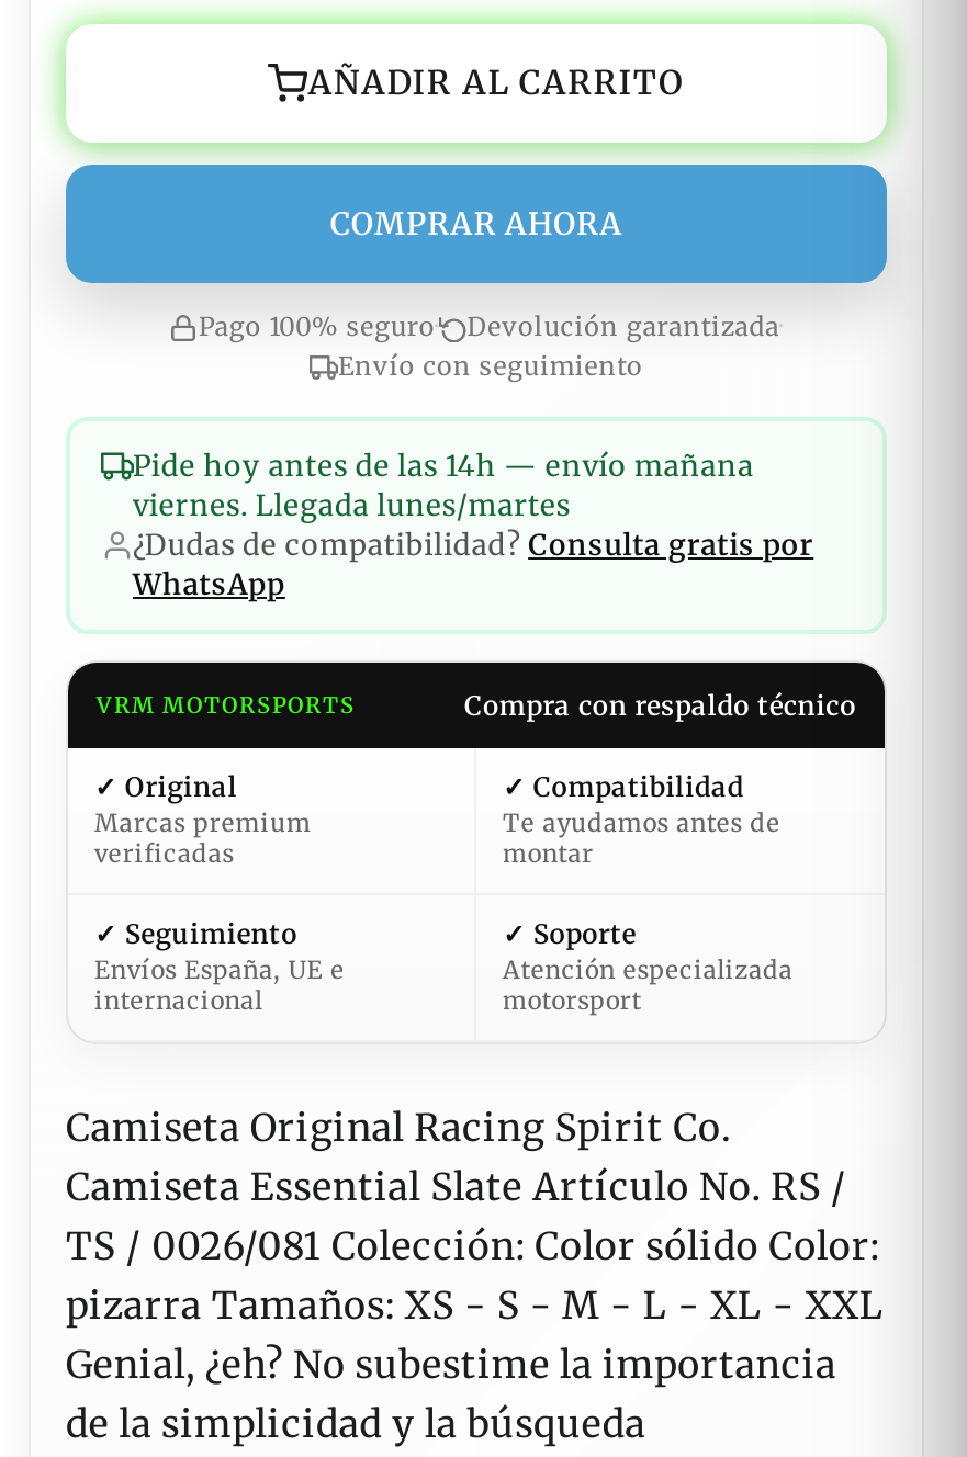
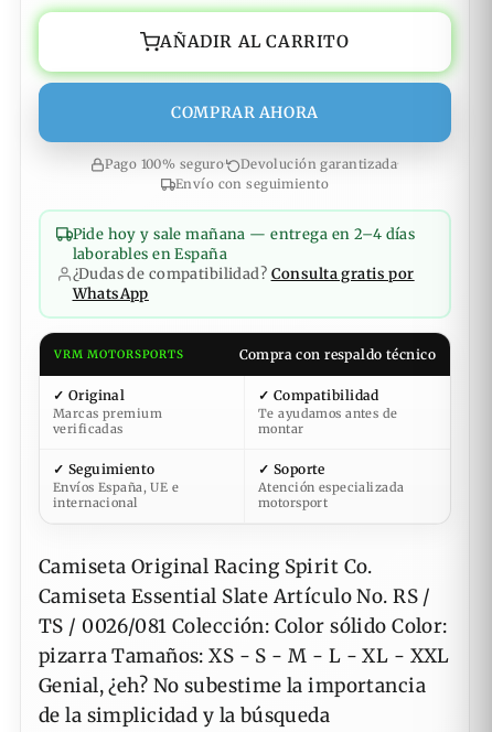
[133,447,754,524] Pide hoy antes de las 14h — envío mañana | viernes. Llegada lunes/martes -> [72,225,415,263] Pide hoy y sale mañana — entrega en 2–4 días | laborables en España

